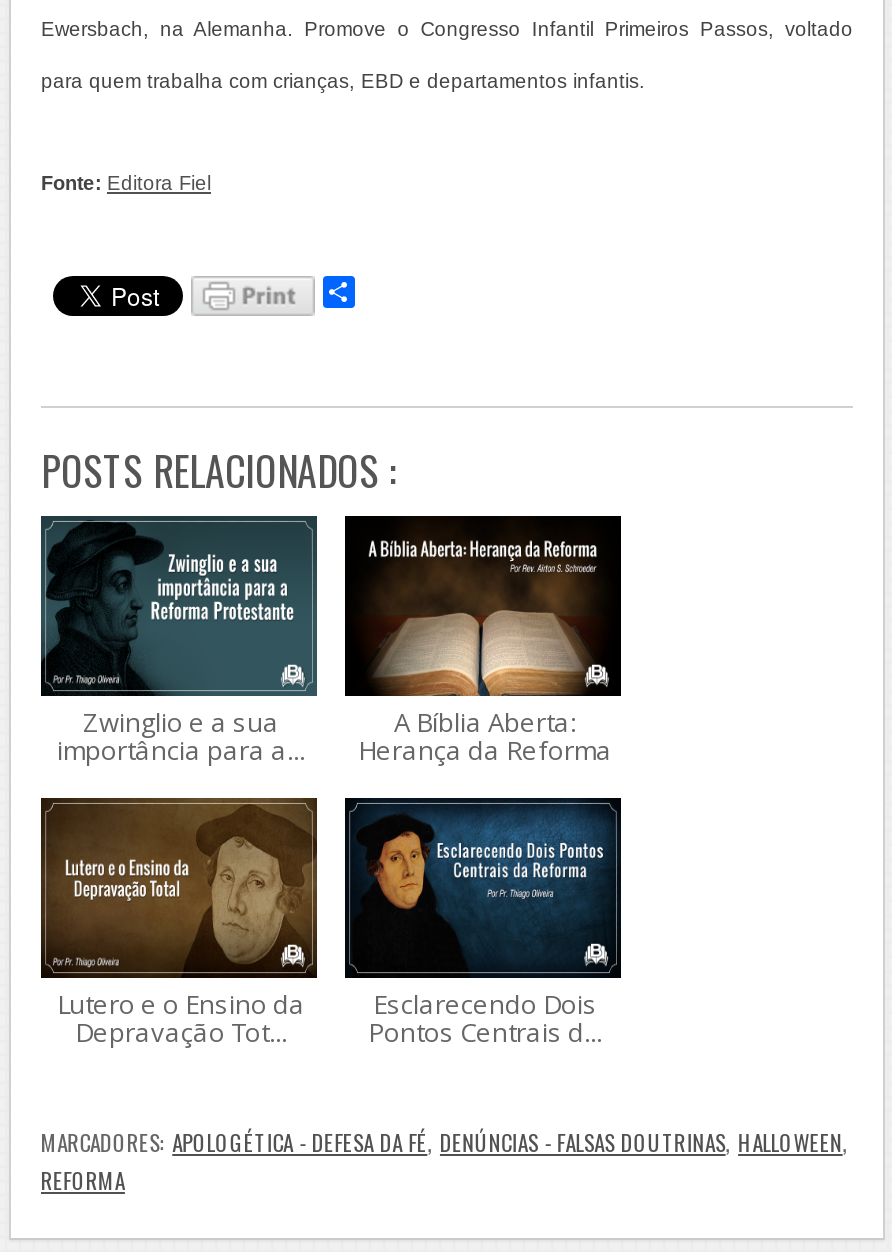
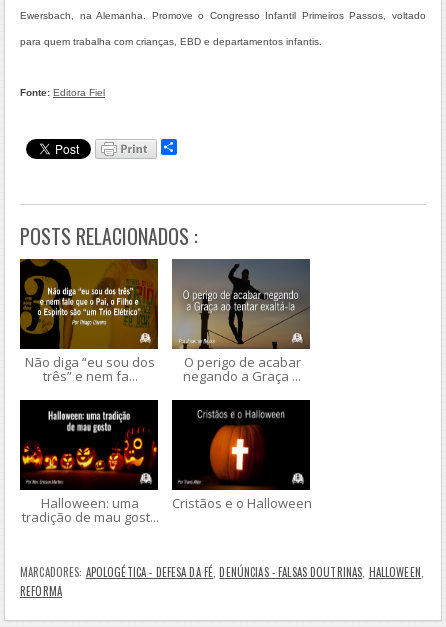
[41,516,317,769] [image] | Zwinglio e a sua | importância para a... -> [20,259,158,385] [image] | Não diga “eu sou dos | três” e nem fa...
[343,514,623,769] [image] | A Bíblia Aberta: | Herança da Reforma -> [171,258,311,385] [image] | O perigo de acabar | negando a Graça ...
[41,796,317,1051] [image] | Lutero e o Ensino da | Depravação Tot... -> [20,399,158,526] [image] | Halloween: uma | tradição de mau gost...
[347,798,619,1051] [image] | Esclarecendo Dois | Pontos Centrais d... -> [172,400,312,512] [image] | Cristãos e o Halloween

